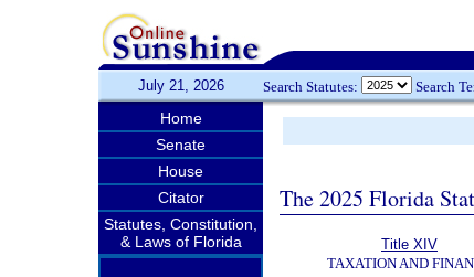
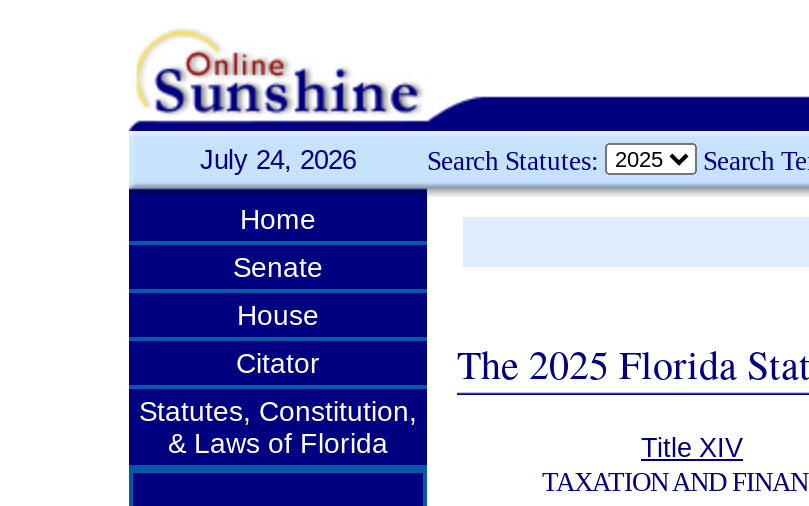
[138,77,224,94] July 21, 2026 -> [200,145,356,175] July 24, 2026

